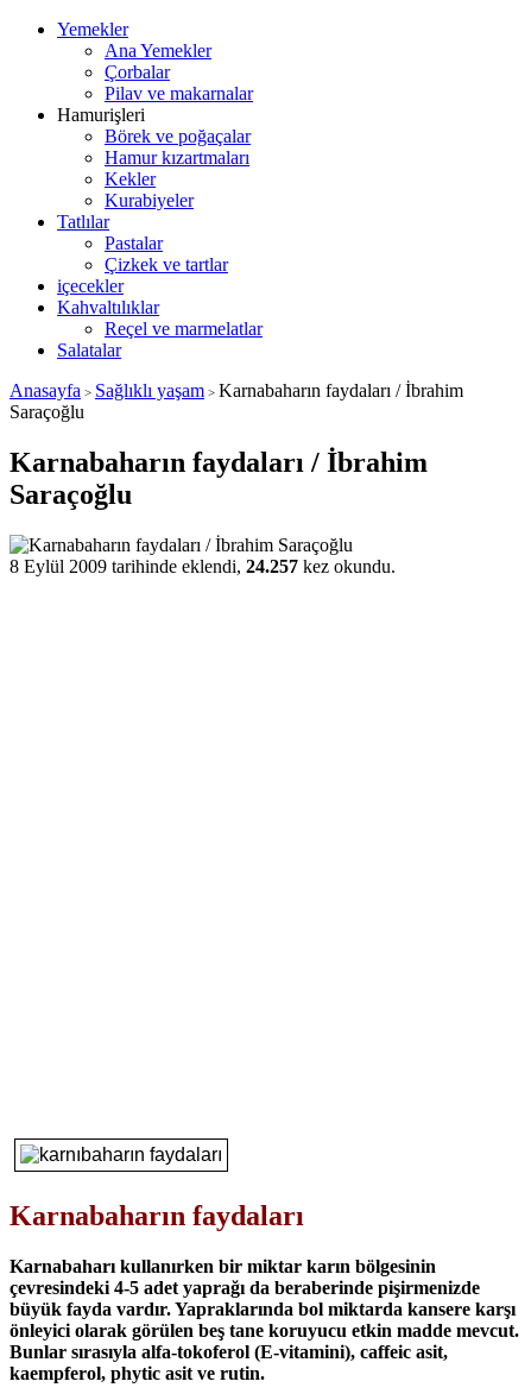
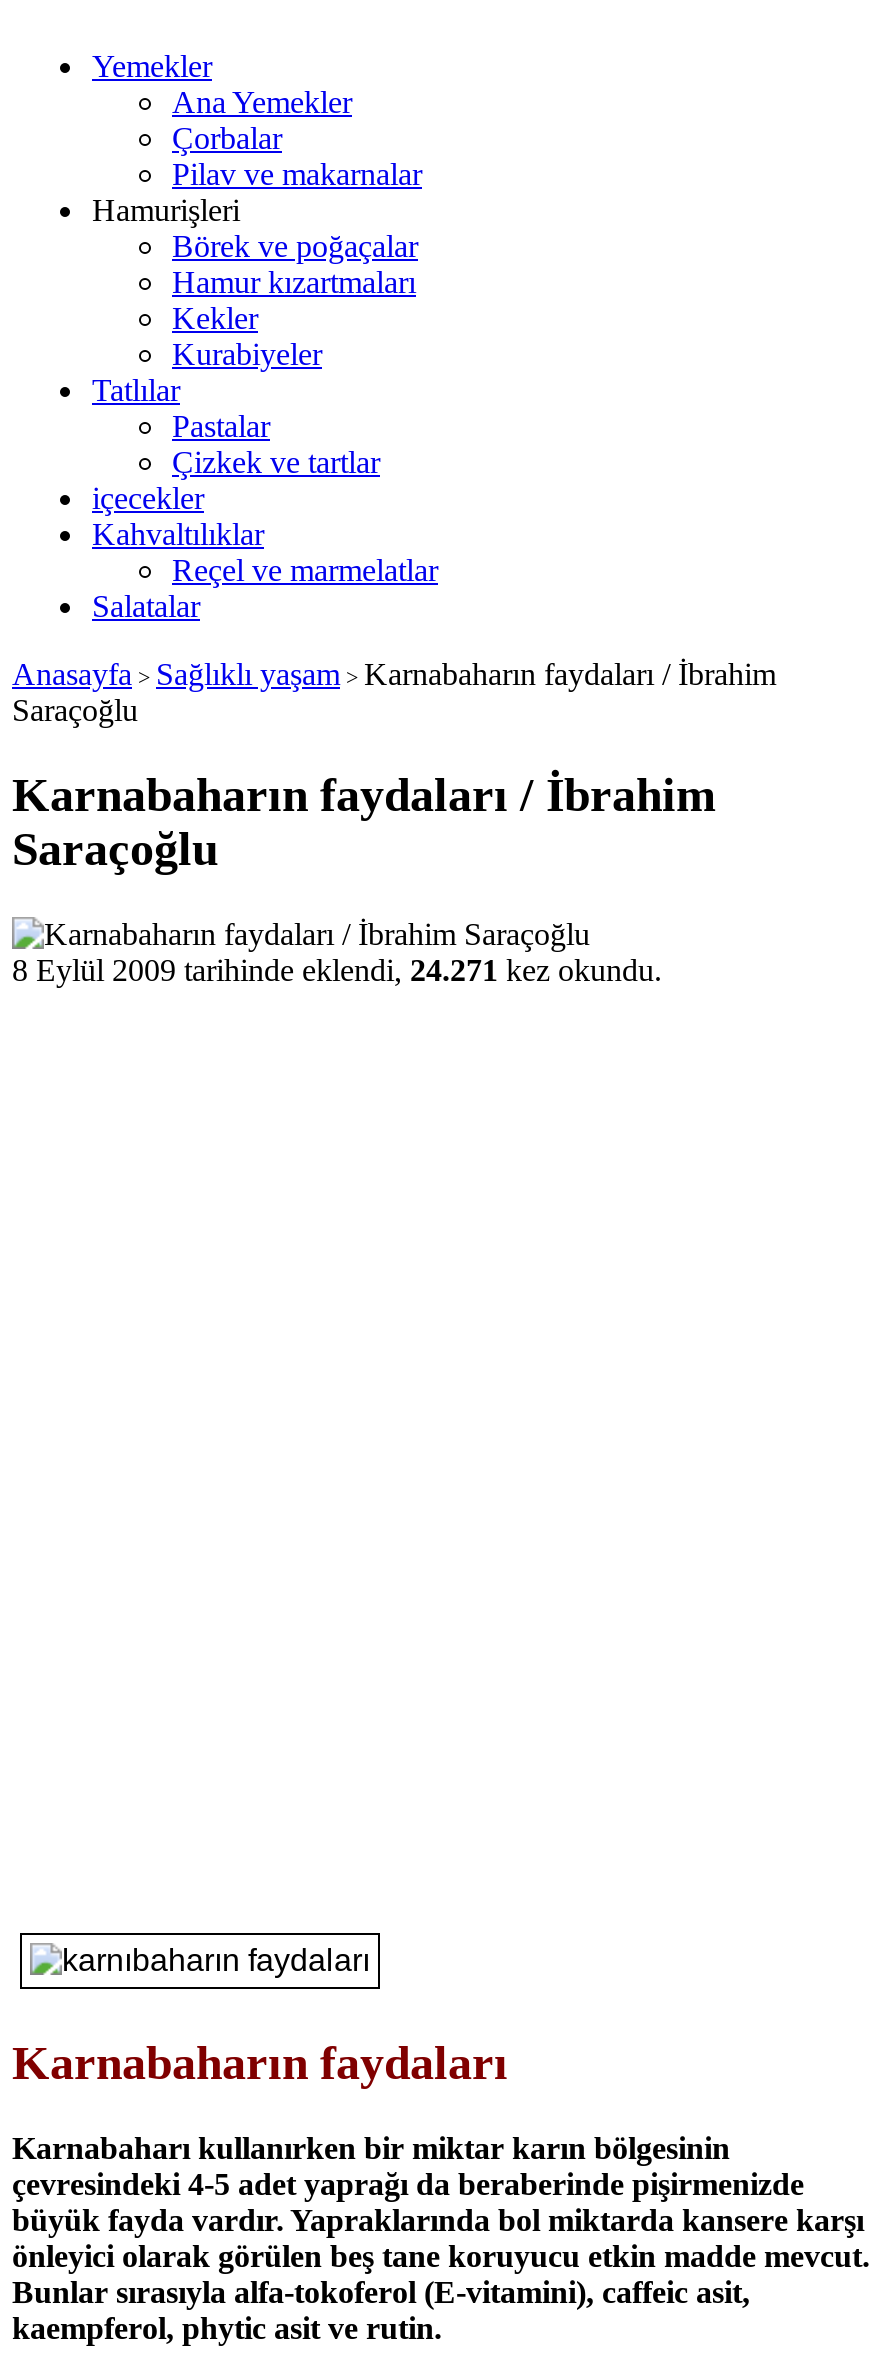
[10,556,396,576] 8 Eylül 2009 tarihinde eklendi, 24.257 kez okundu. -> [12,953,662,987] 8 Eylül 2009 tarihinde eklendi, 24.271 kez okundu.

